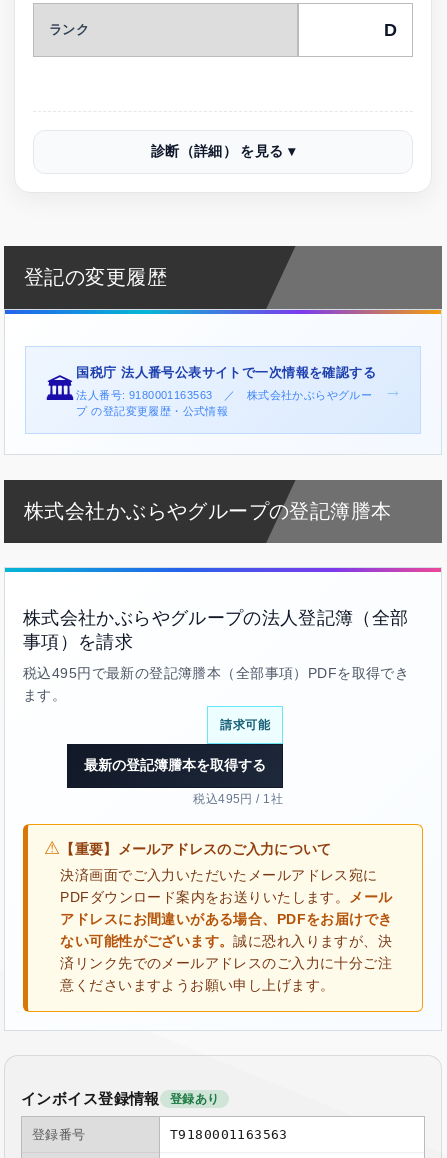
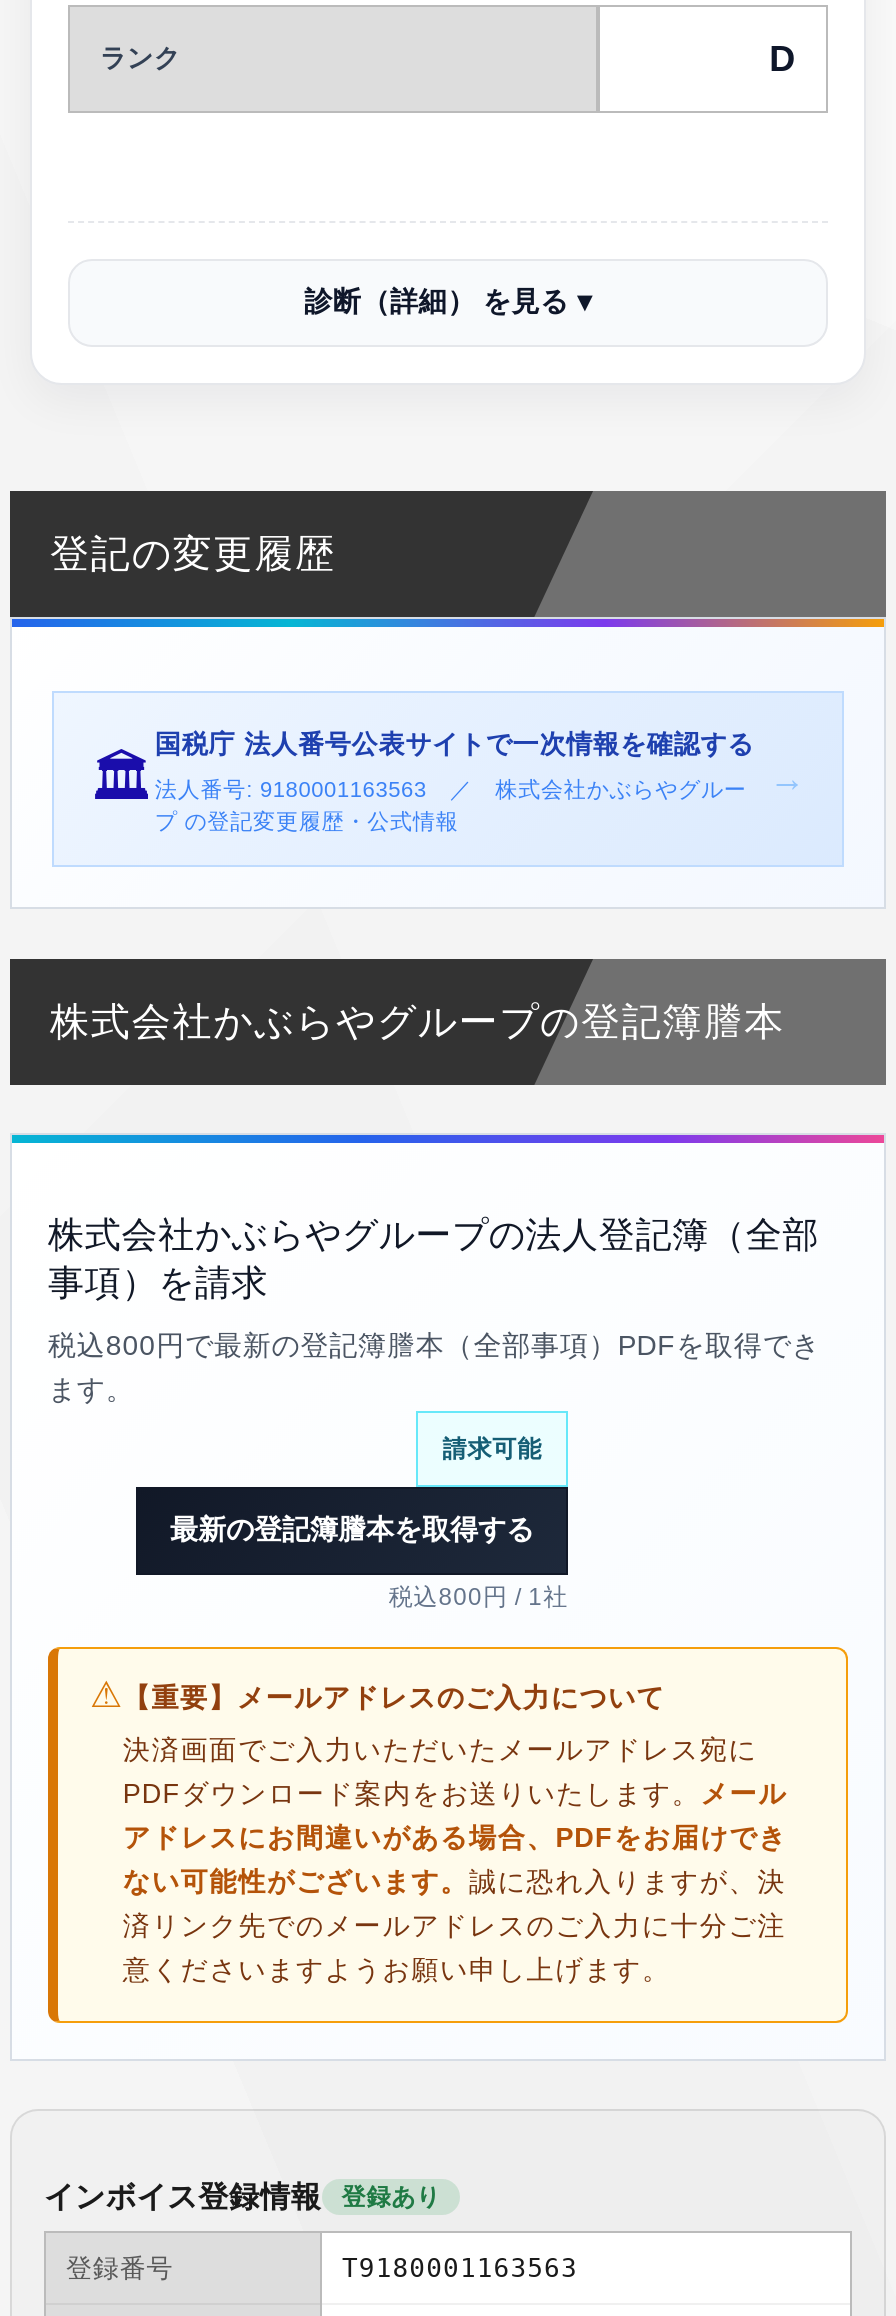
[23,665,409,681] 税込495円で最新の登記簿謄本（全部事項）PDFを取得でき -> [48,1330,820,1362] 税込800円で最新の登記簿謄本（全部事項）PDFを取得でき
[193,792,283,806] 税込495円 / 1社 -> [389,1584,568,1612] 税込800円 / 1社

